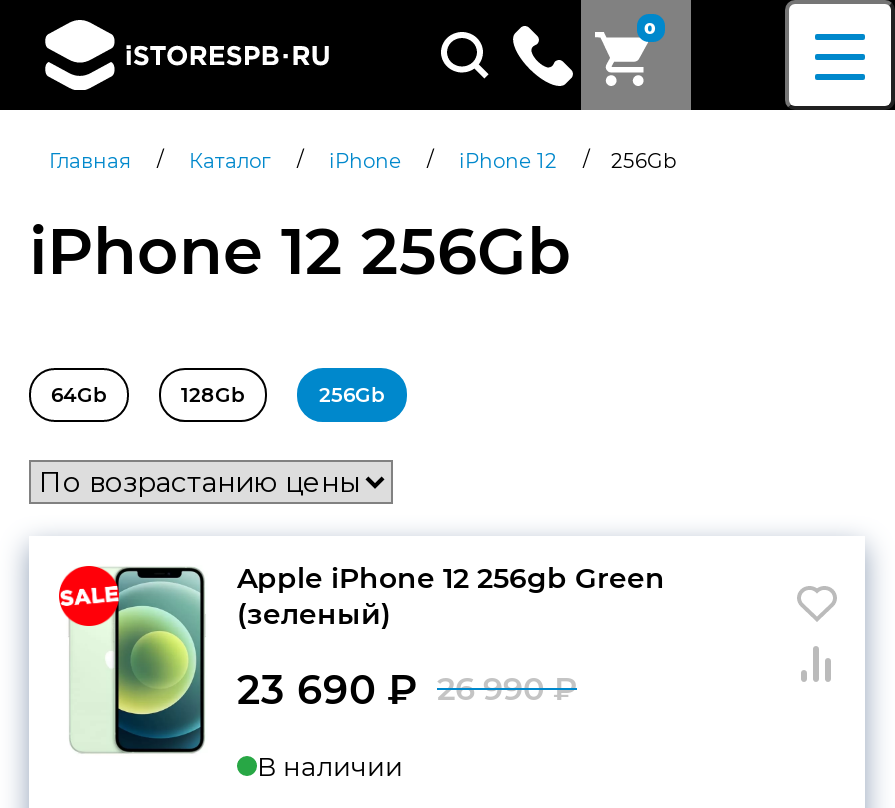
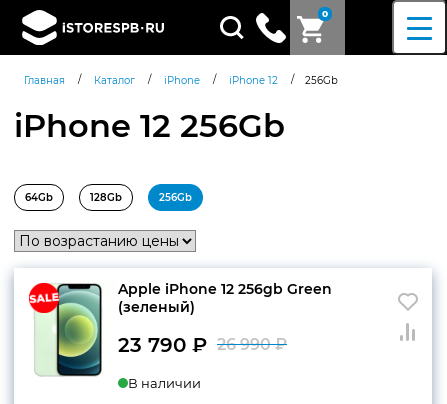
[237,666,417,714] 23 690 ₽ -> [118,333,207,357] 23 790 ₽

